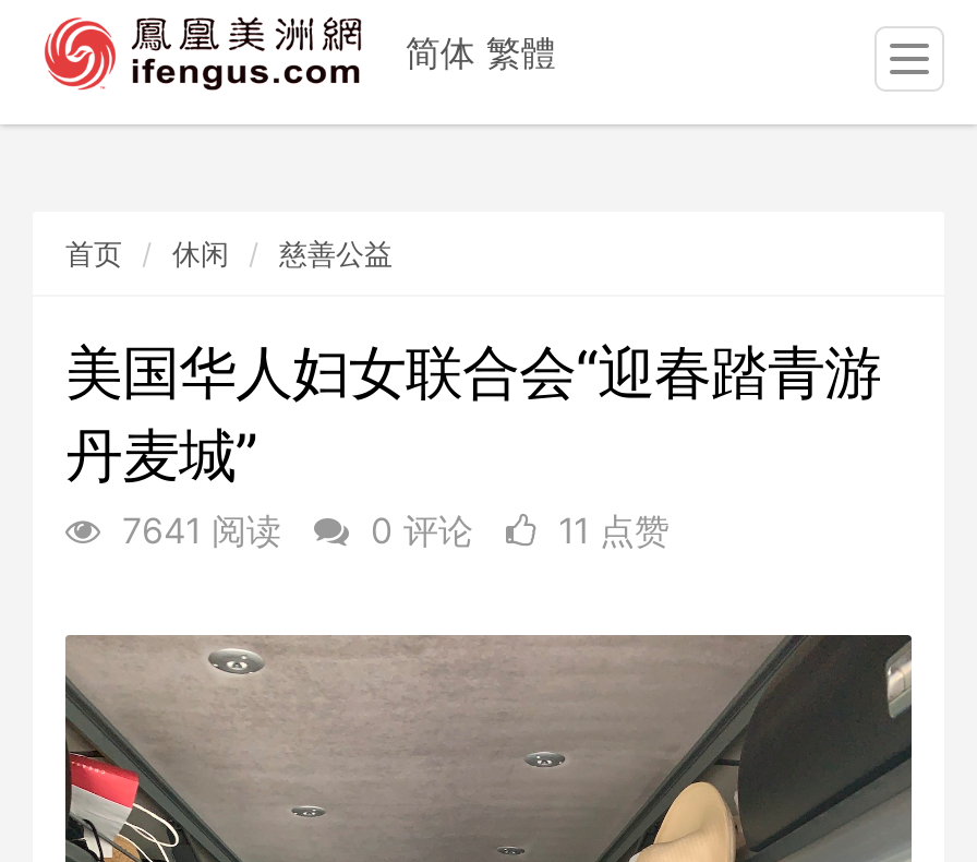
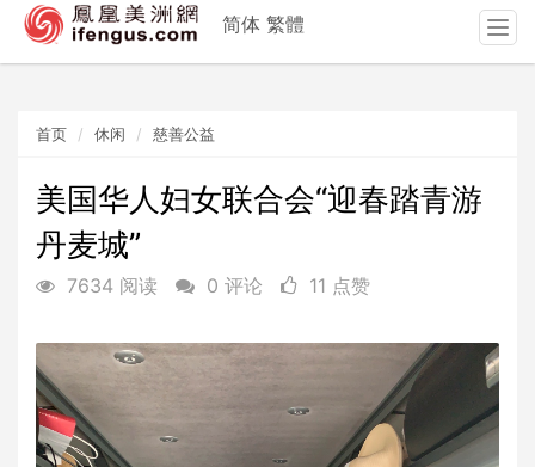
[111,508,670,552] 7641 阅读 0 评论 11 点赞 -> [61,274,370,297] 7634 阅读 0 评论 11 点赞

